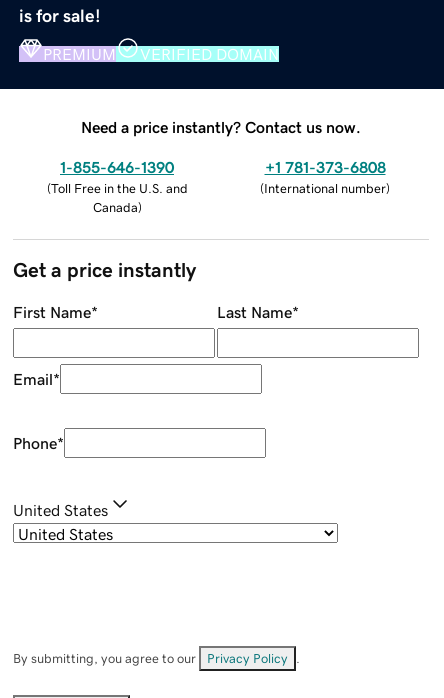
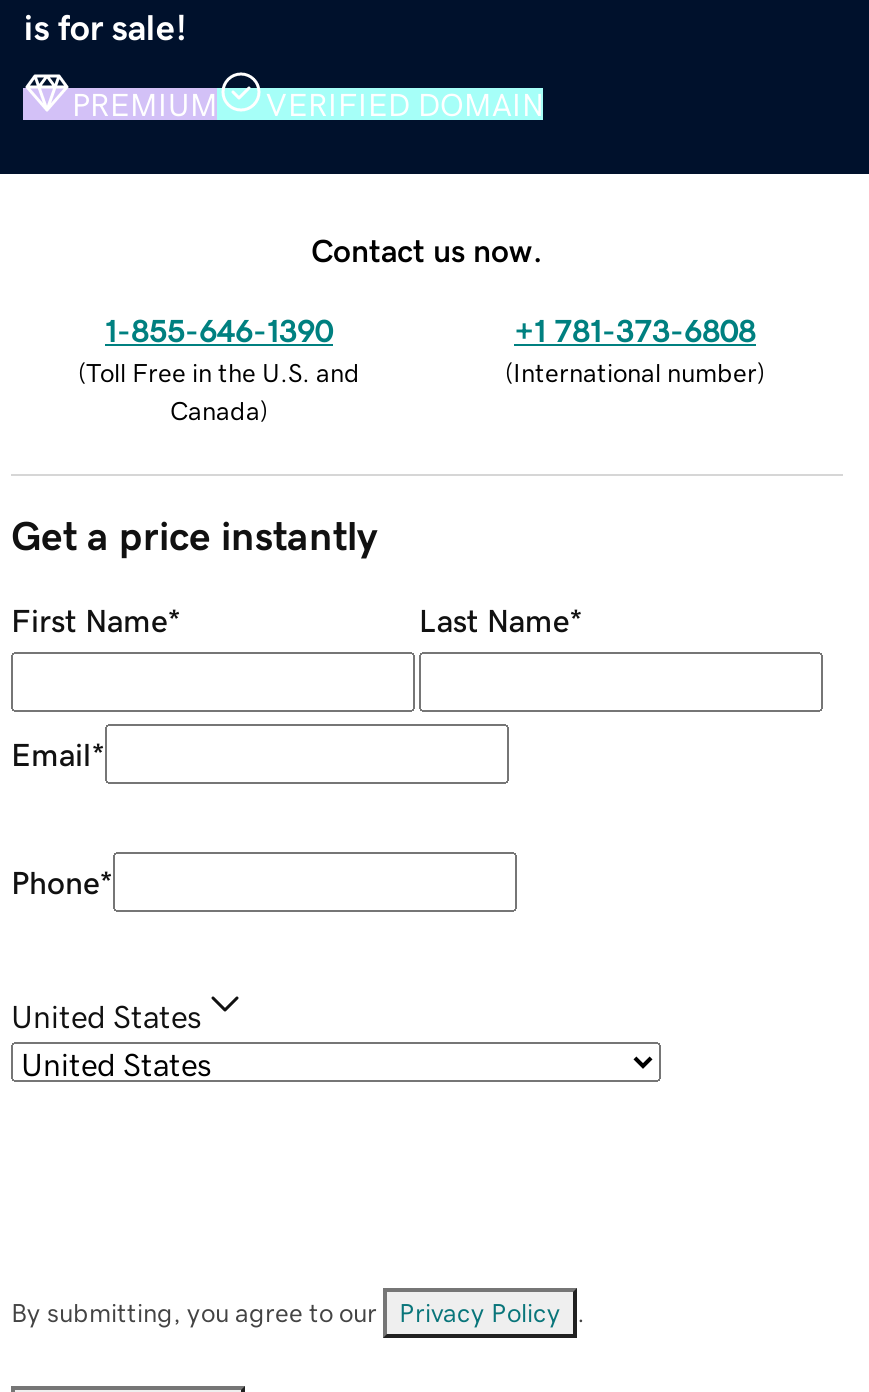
[81,119,361,135] Need a price instantly? Contact us now. -> [311,233,543,265] Contact us now.

